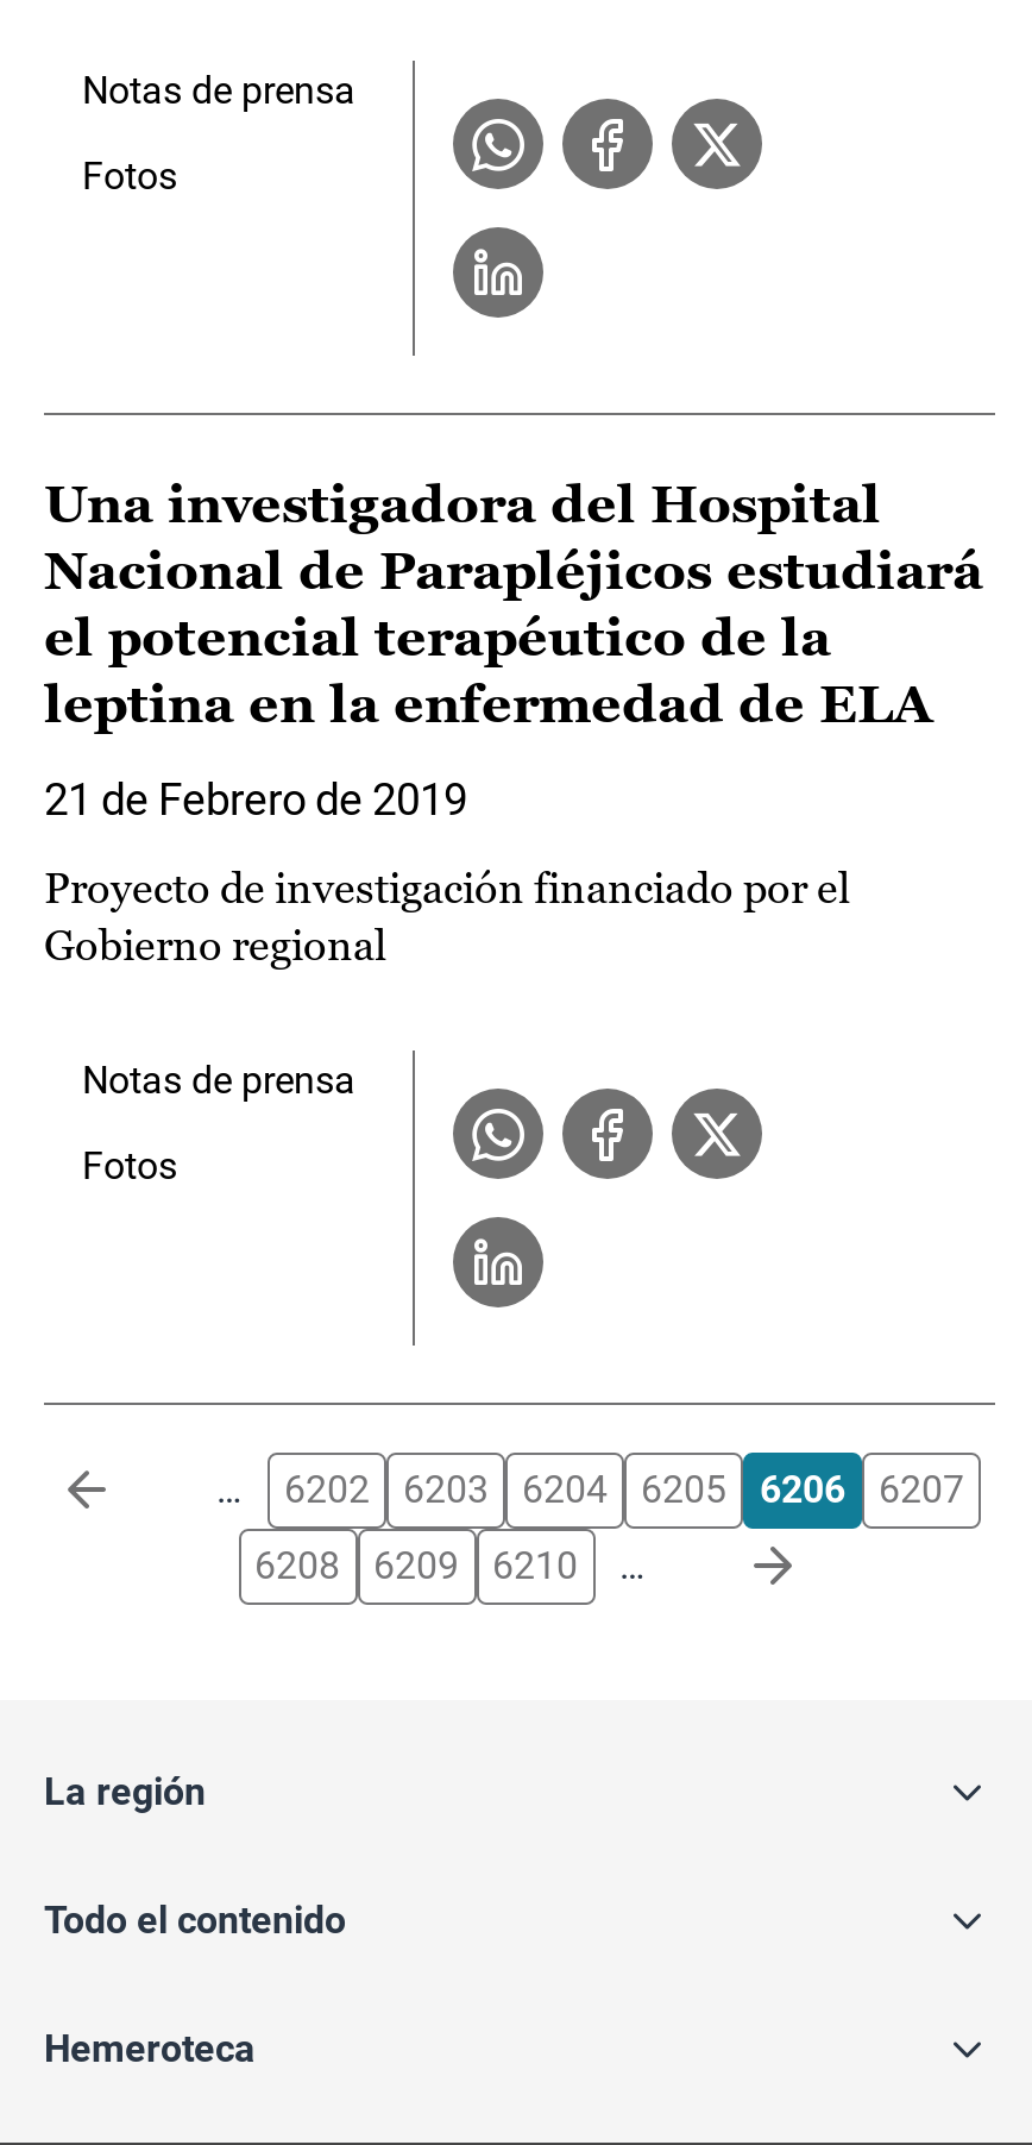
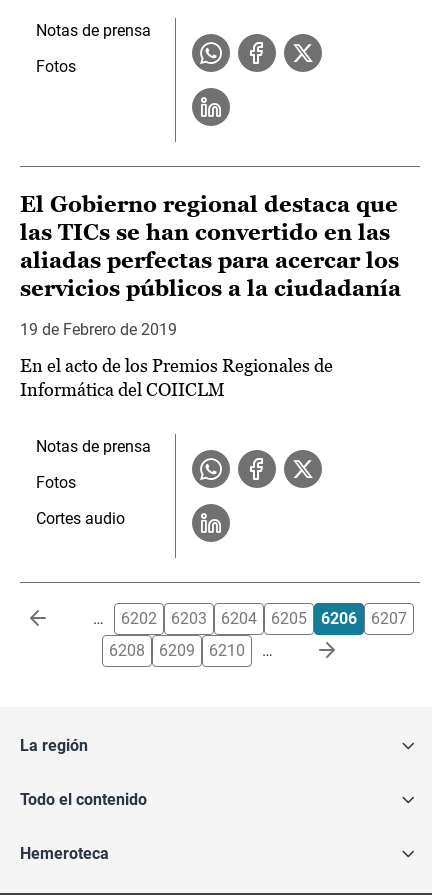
[44,475,983,734] Una investigadora del Hospital | Nacional de Parapléjicos estudiará | el potencial terapéutico de la | leptina en la enfermedad de ELA -> [20,192,401,301] El Gobierno regional destaca que | las TICs se han convertido en las | aliadas perfectas para acercar los | servicios públicos a la ciudadanía
[44,775,467,825] 21 de Febrero de 2019 -> [20,320,177,339] 19 de Febrero de 2019
[44,863,850,970] Proyecto de investigación financiado por el | Gobierno regional -> [20,355,333,400] En el acto de los Premios Regionales de | Informática del COIICLM
none -> [36,509,125,528] Cortes audio

